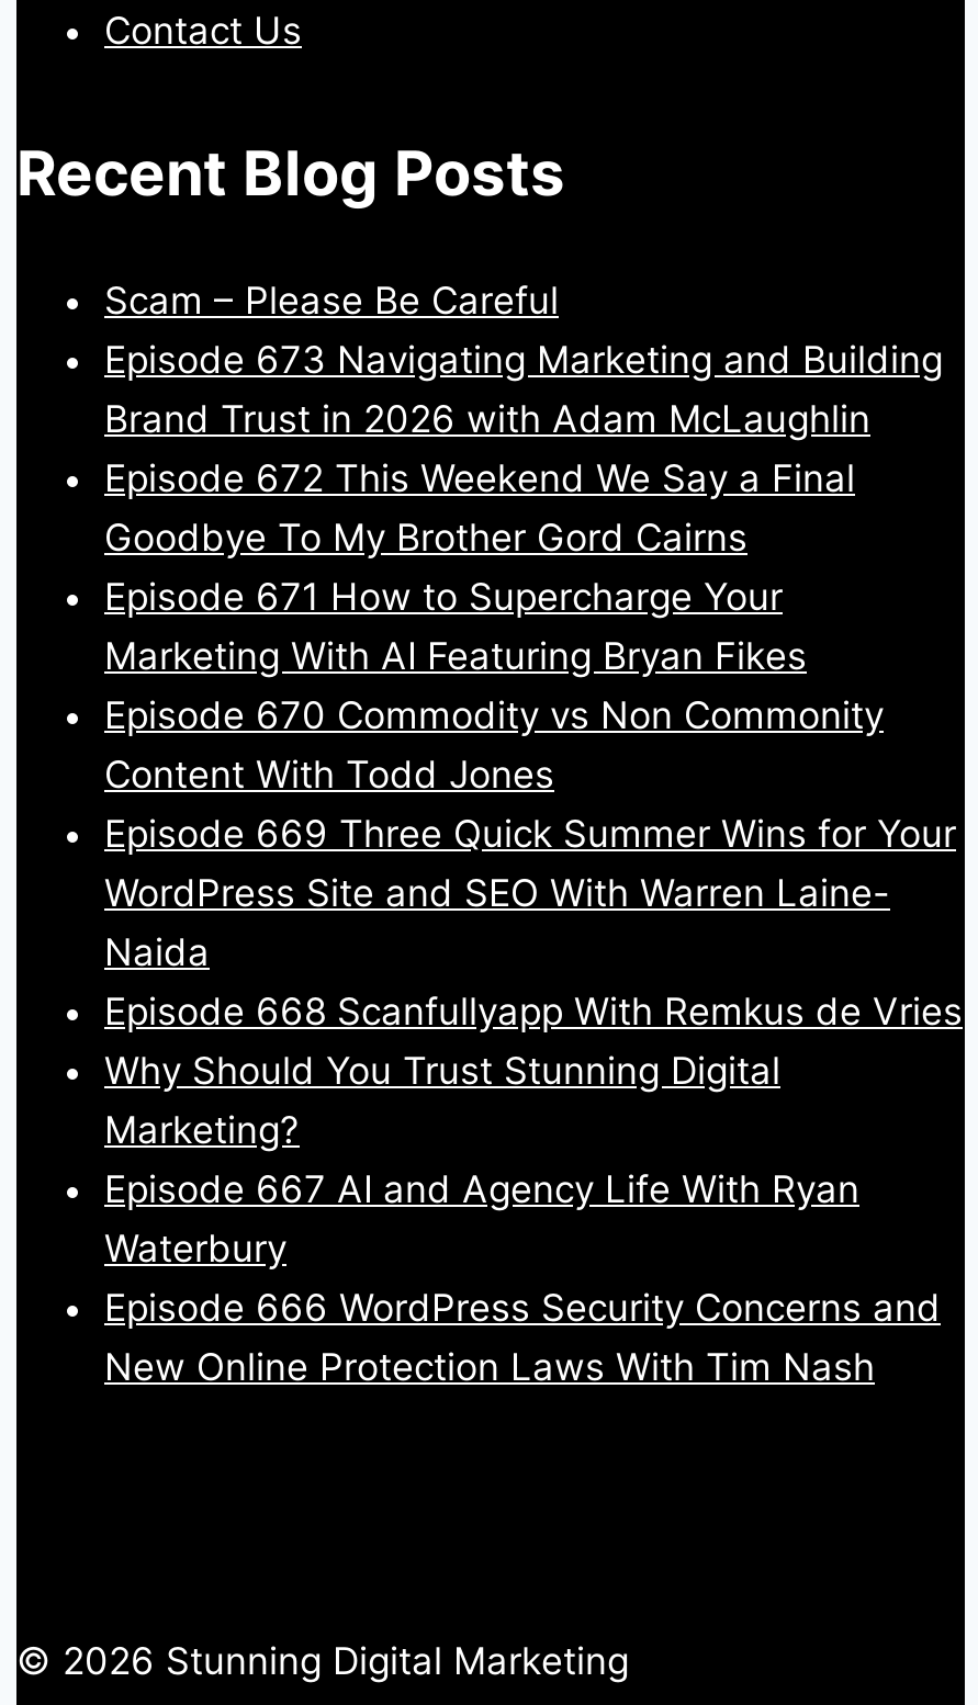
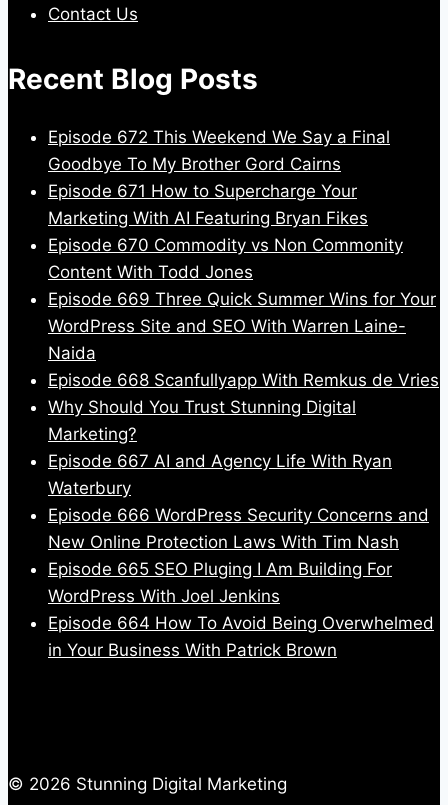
[104,278,943,440] Scam – Please Be Careful | Episode 673 Navigating Marketing and Building | Brand Trust in 2026 with Adam McLaughlin -> none
moved [104,456,963,1388] -> [48,127,439,552]: Episode 672 This Weekend We Say a Final | Goodbye To My Brother Gord Cairns | Episode 671 How to Supercharge Your | ... | Episode 666 WordPress Security Concerns and | New Online Protection Laws With Tim Nash
none -> [48,559,434,660] Episode 665 SEO Pluging I Am Building For | WordPress With Joel Jenkins | Episode 664 How To Avoid Being Overwhelmed | in Your Business With Patrick Brown

